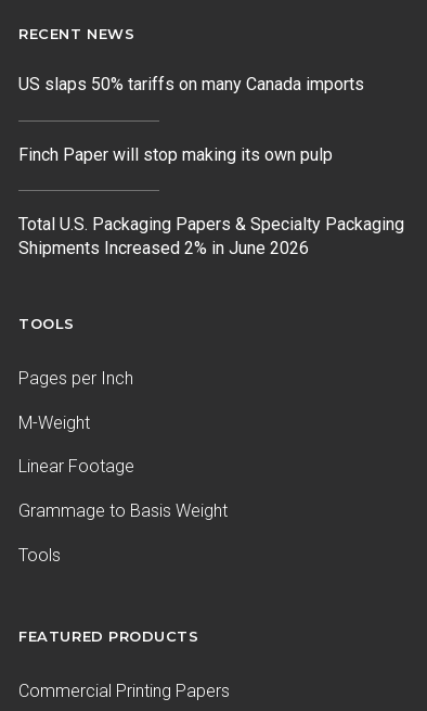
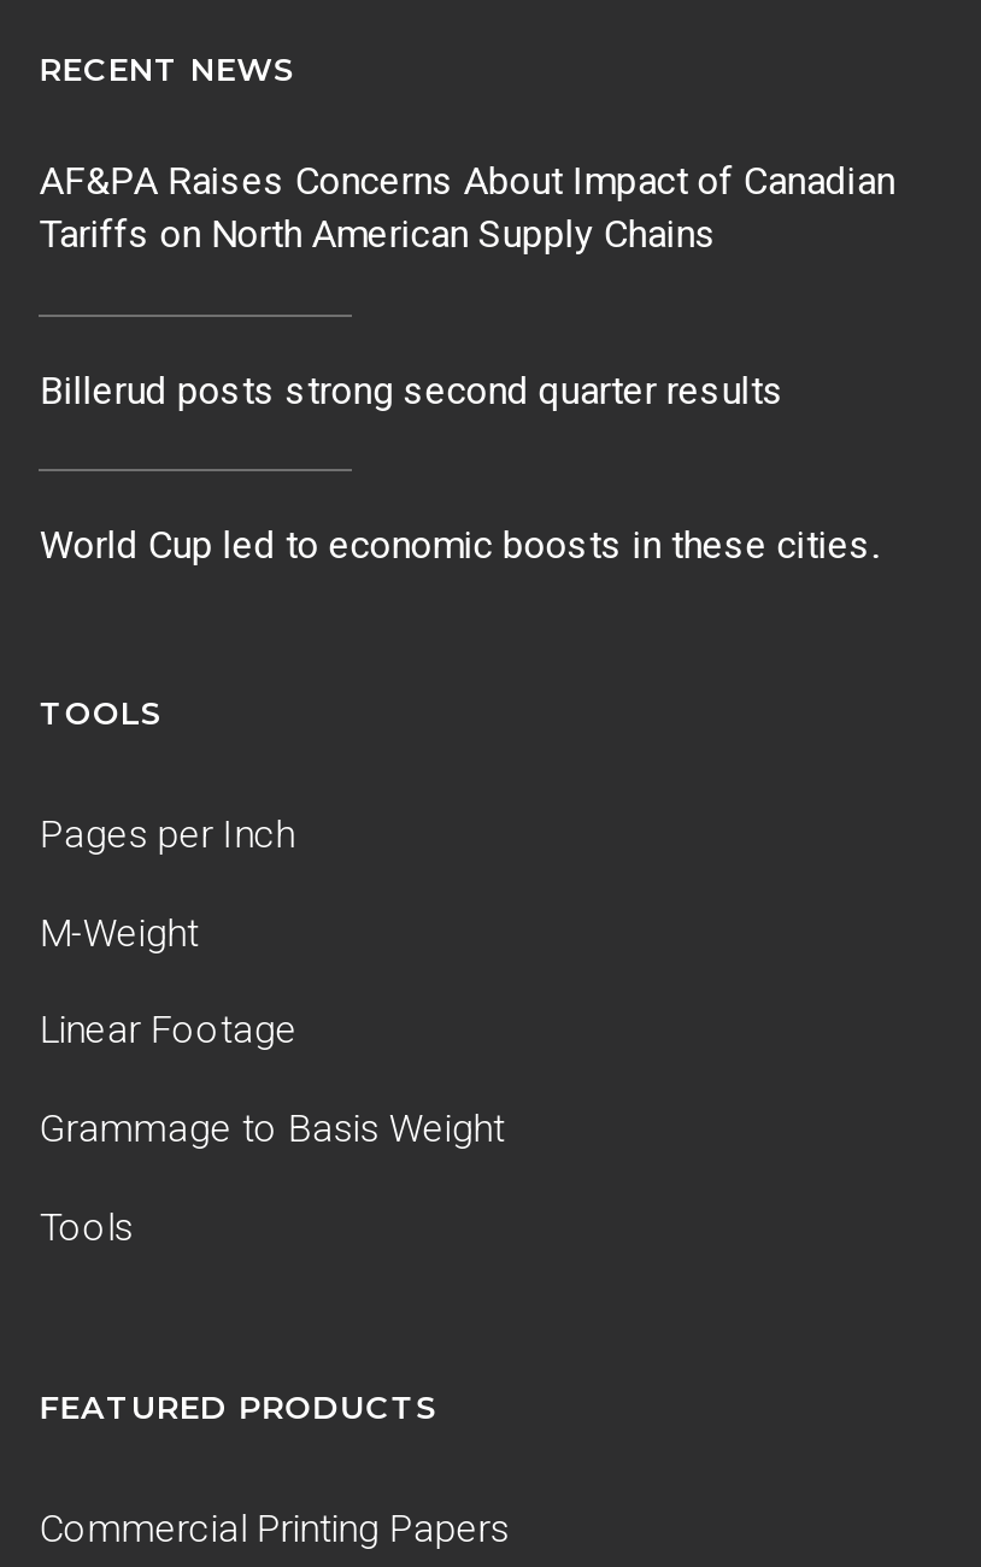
[19,74,365,95] US slaps 50% tariffs on many Canada imports -> [40,159,895,257] AF&PA Raises Concerns About Impact of Canadian | Tariffs on North American Supply Chains
[19,144,333,165] Finch Paper will stop making its own pulp -> [40,367,784,413] Billerud posts strong second quarter results
[19,214,405,259] Total U.S. Packaging Papers & Specialty Packaging | Shipments Increased 2% in June 2026 -> [40,523,878,569] World Cup led to economic boosts in these cities.

